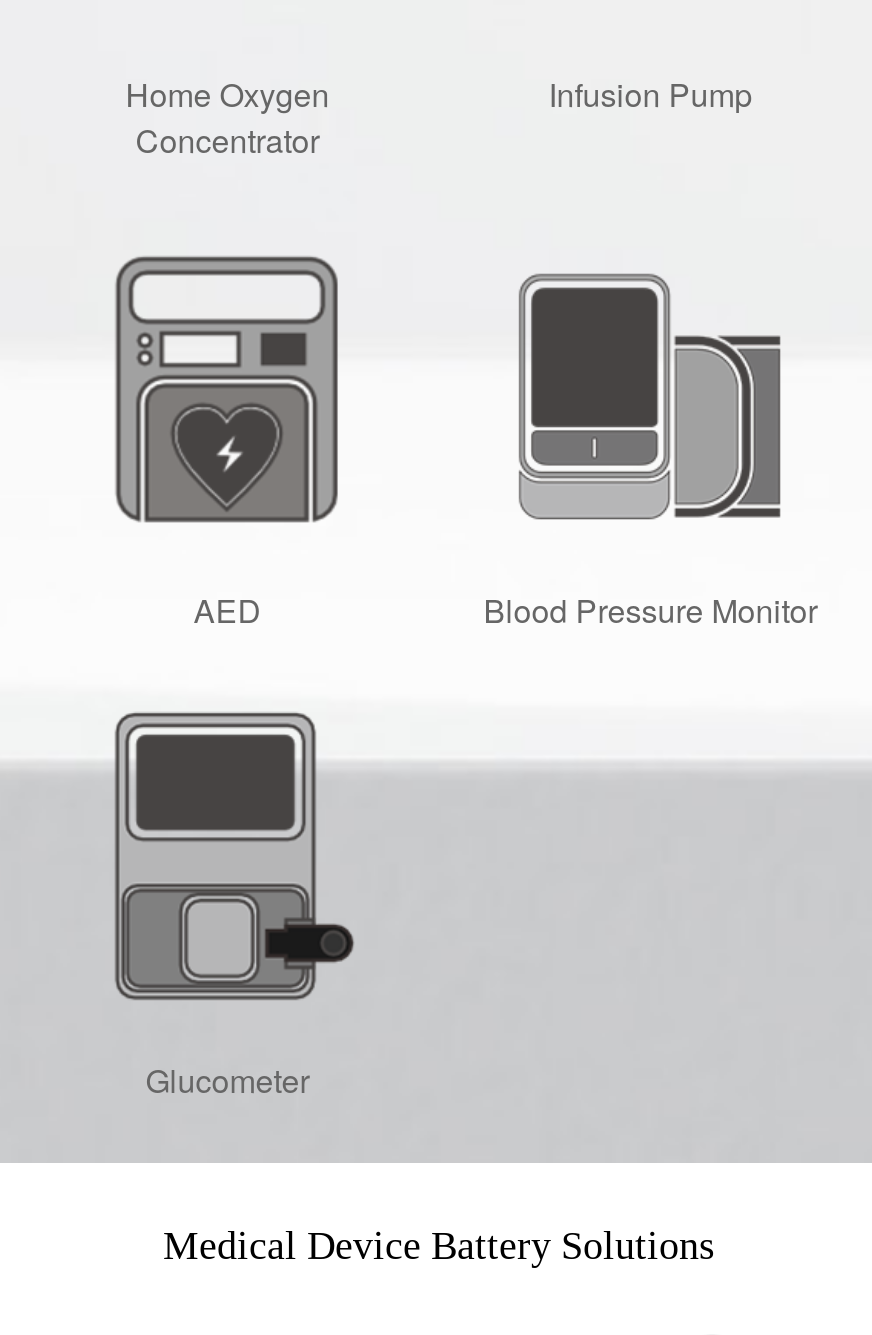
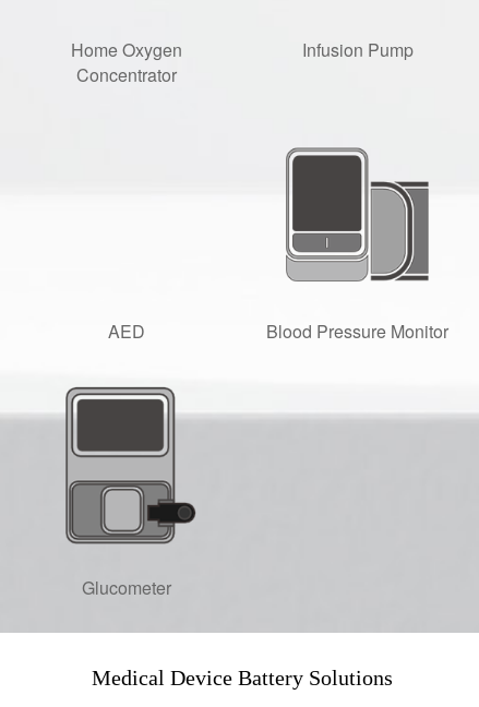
[113,255,339,525] [image] -> none

